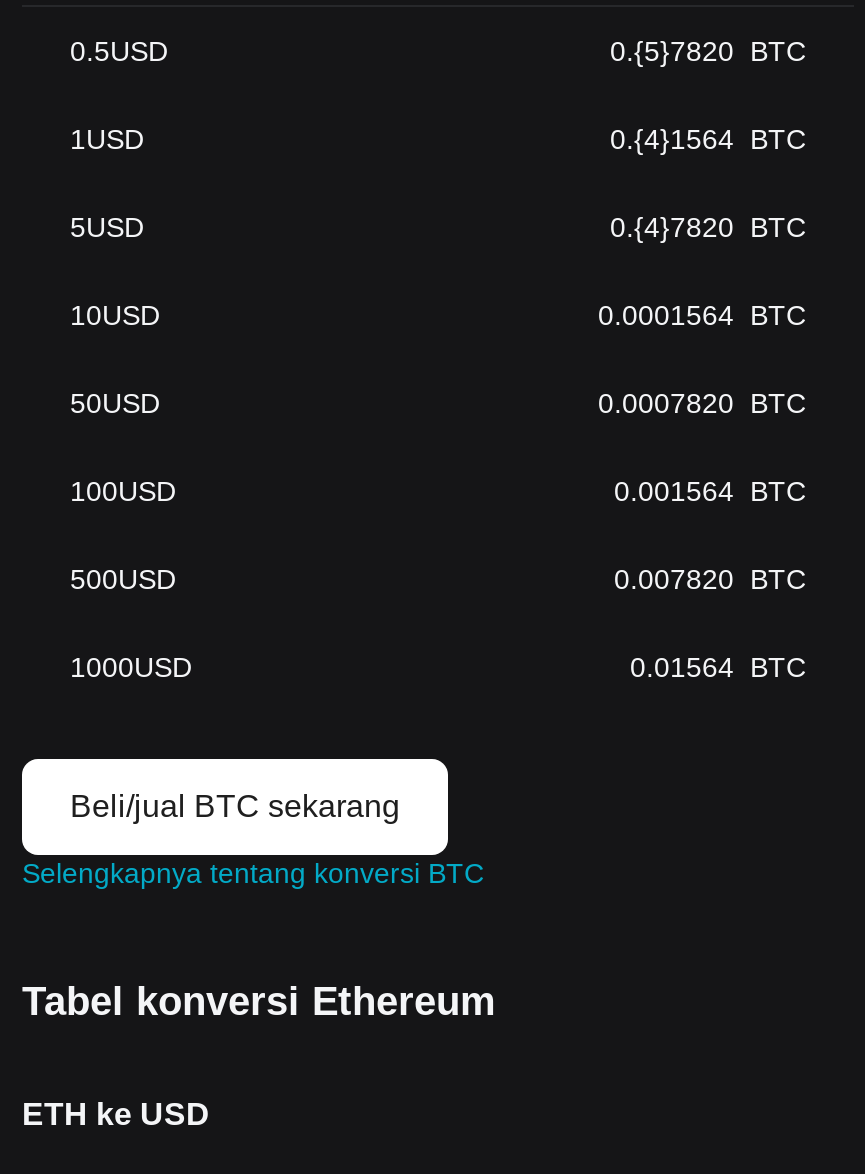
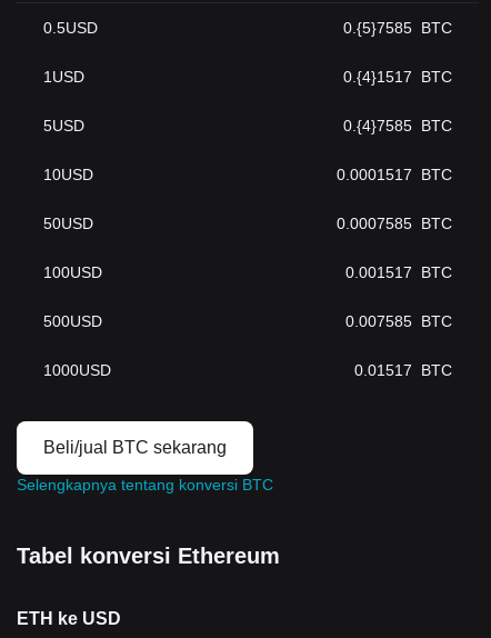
[610,35,806,67] 0.{5}7820 BTC -> [343,19,452,37] 0.{5}7585 BTC
[610,123,806,155] 0.{4}1564 BTC -> [343,68,452,86] 0.{4}1517 BTC
[610,211,806,243] 0.{4}7820 BTC -> [343,117,452,134] 0.{4}7585 BTC
[598,299,806,331] 0.0001564 BTC -> [337,166,452,183] 0.0001517 BTC
[598,387,806,419] 0.0007820 BTC -> [337,215,452,232] 0.0007585 BTC
[614,475,806,507] 0.001564 BTC -> [345,263,452,281] 0.001517 BTC
[614,563,806,595] 0.007820 BTC -> [345,312,452,330] 0.007585 BTC
[630,651,806,683] 0.01564 BTC -> [354,361,452,379] 0.01517 BTC

